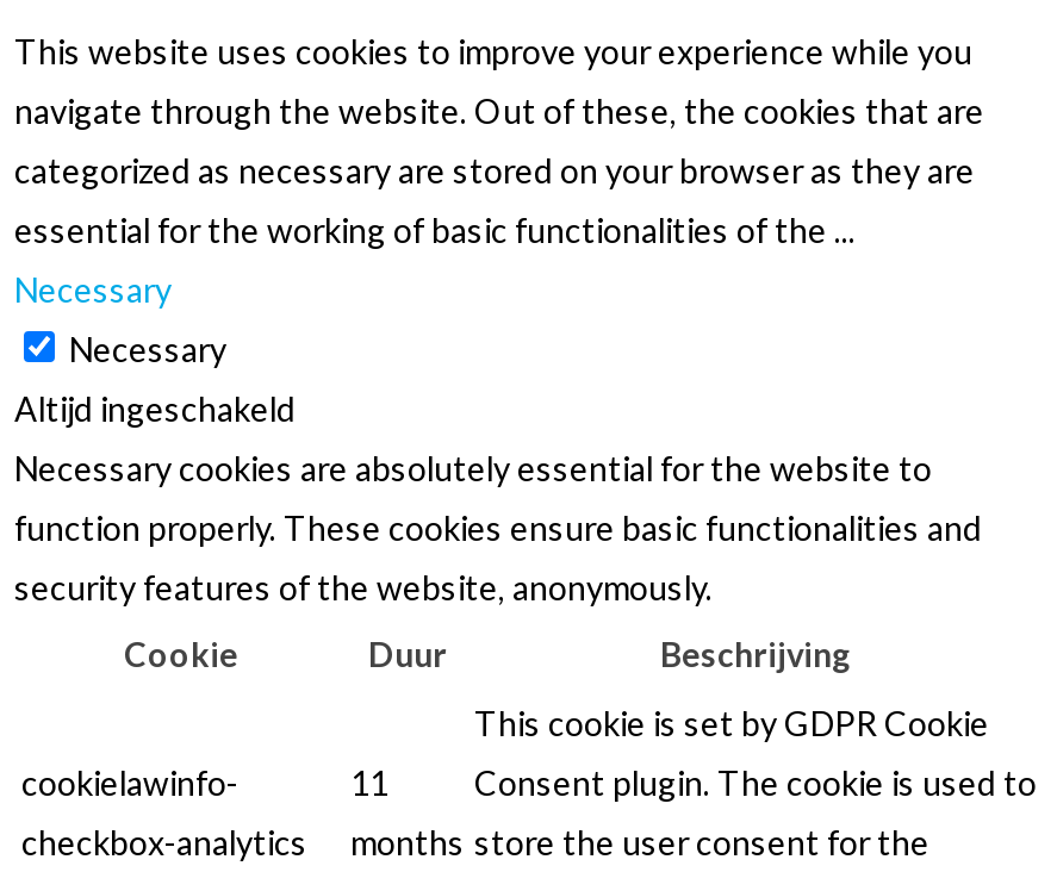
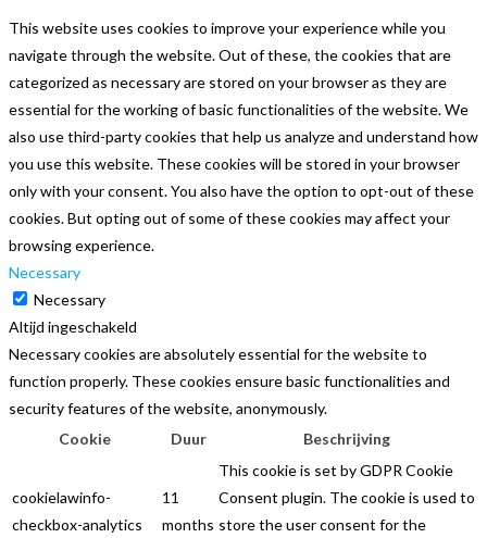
[14,209,856,249] essential for the working of basic functionalities of the... -> [9,100,478,254] essential for the working of basic functionalities of the website. We | also use third-party cookies that help us analyze and understand how | you use this website. These cookies will be stored in your browser | only with your consent. You also have the option to opt-out of these | cookies. But opting out of some of these cookies may affect your | browsing experience.

